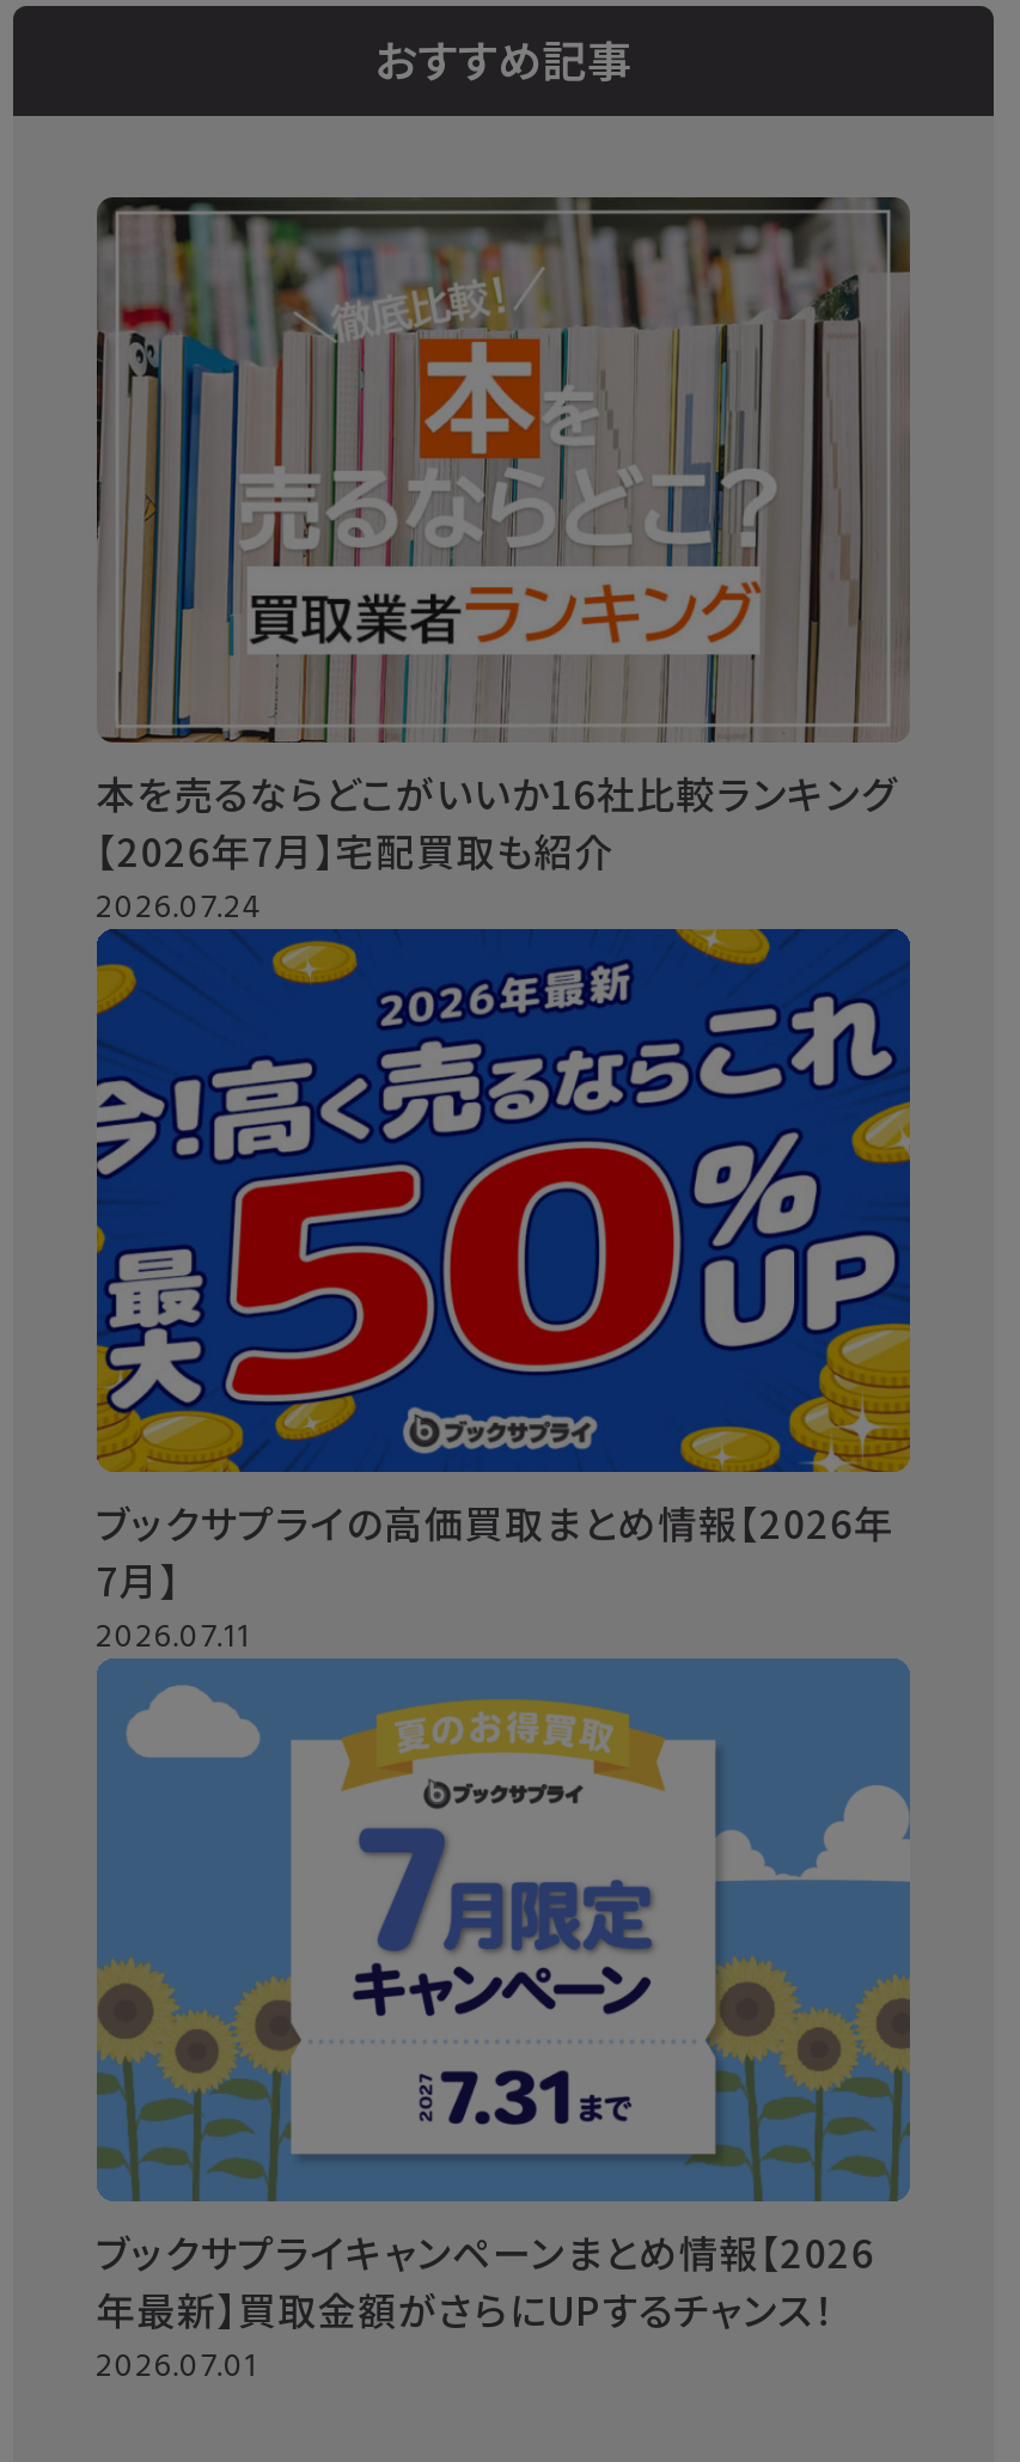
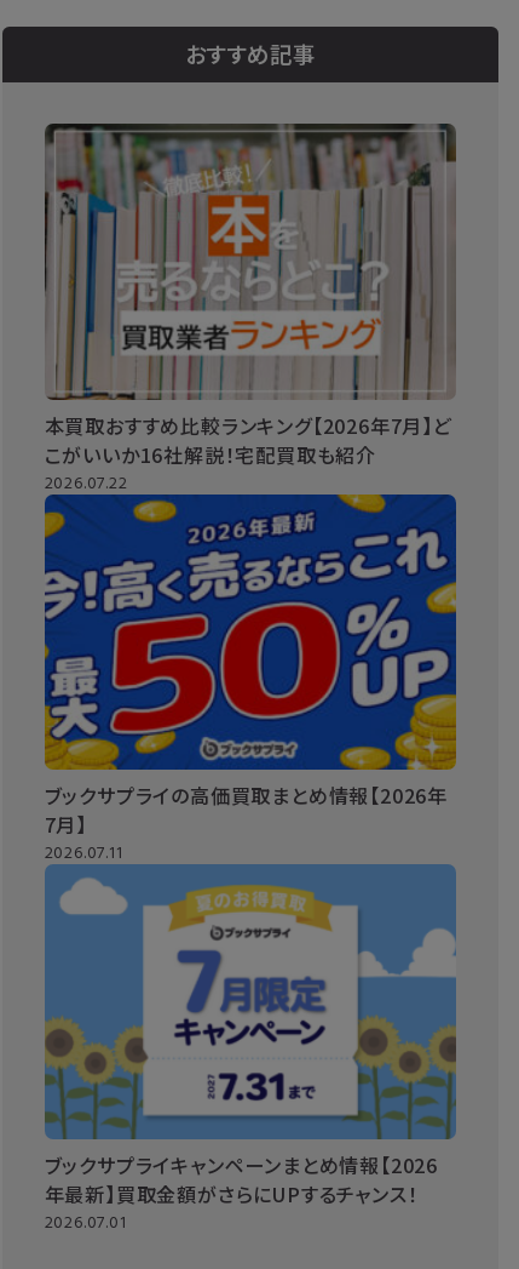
[96,764,896,935] 本を売るならどこがいいか16社比較ランキング | 【2026年7月】宅配買取も紹介 | 2026.07.24 -> [44,411,452,498] 本買取おすすめ比較ランキング【2026年7月】ど | こがいいか16社解説！宅配買取も紹介 | 2026.07.22

